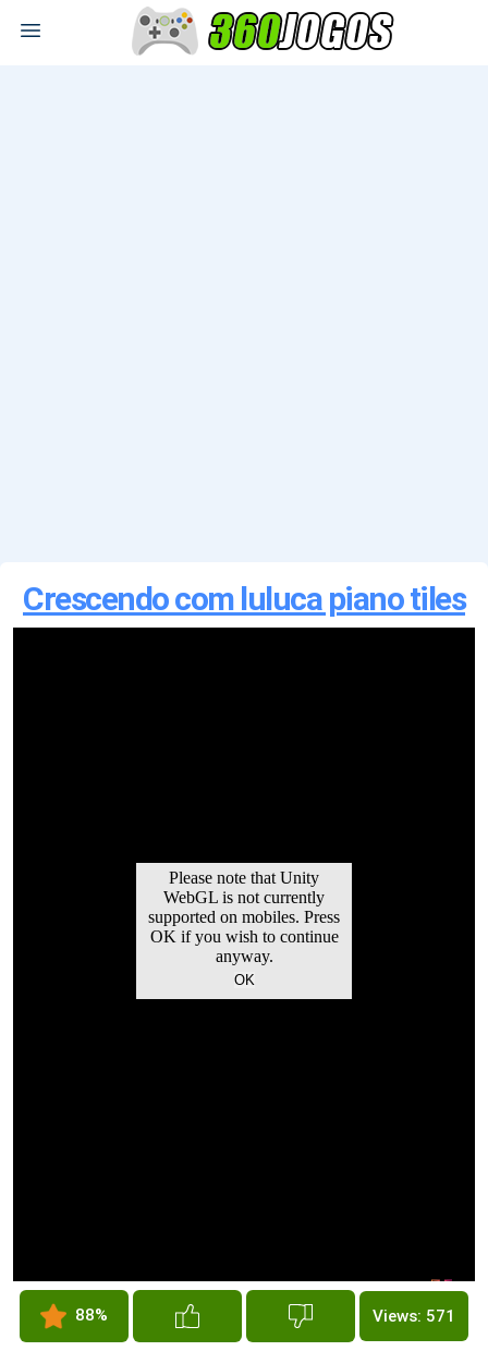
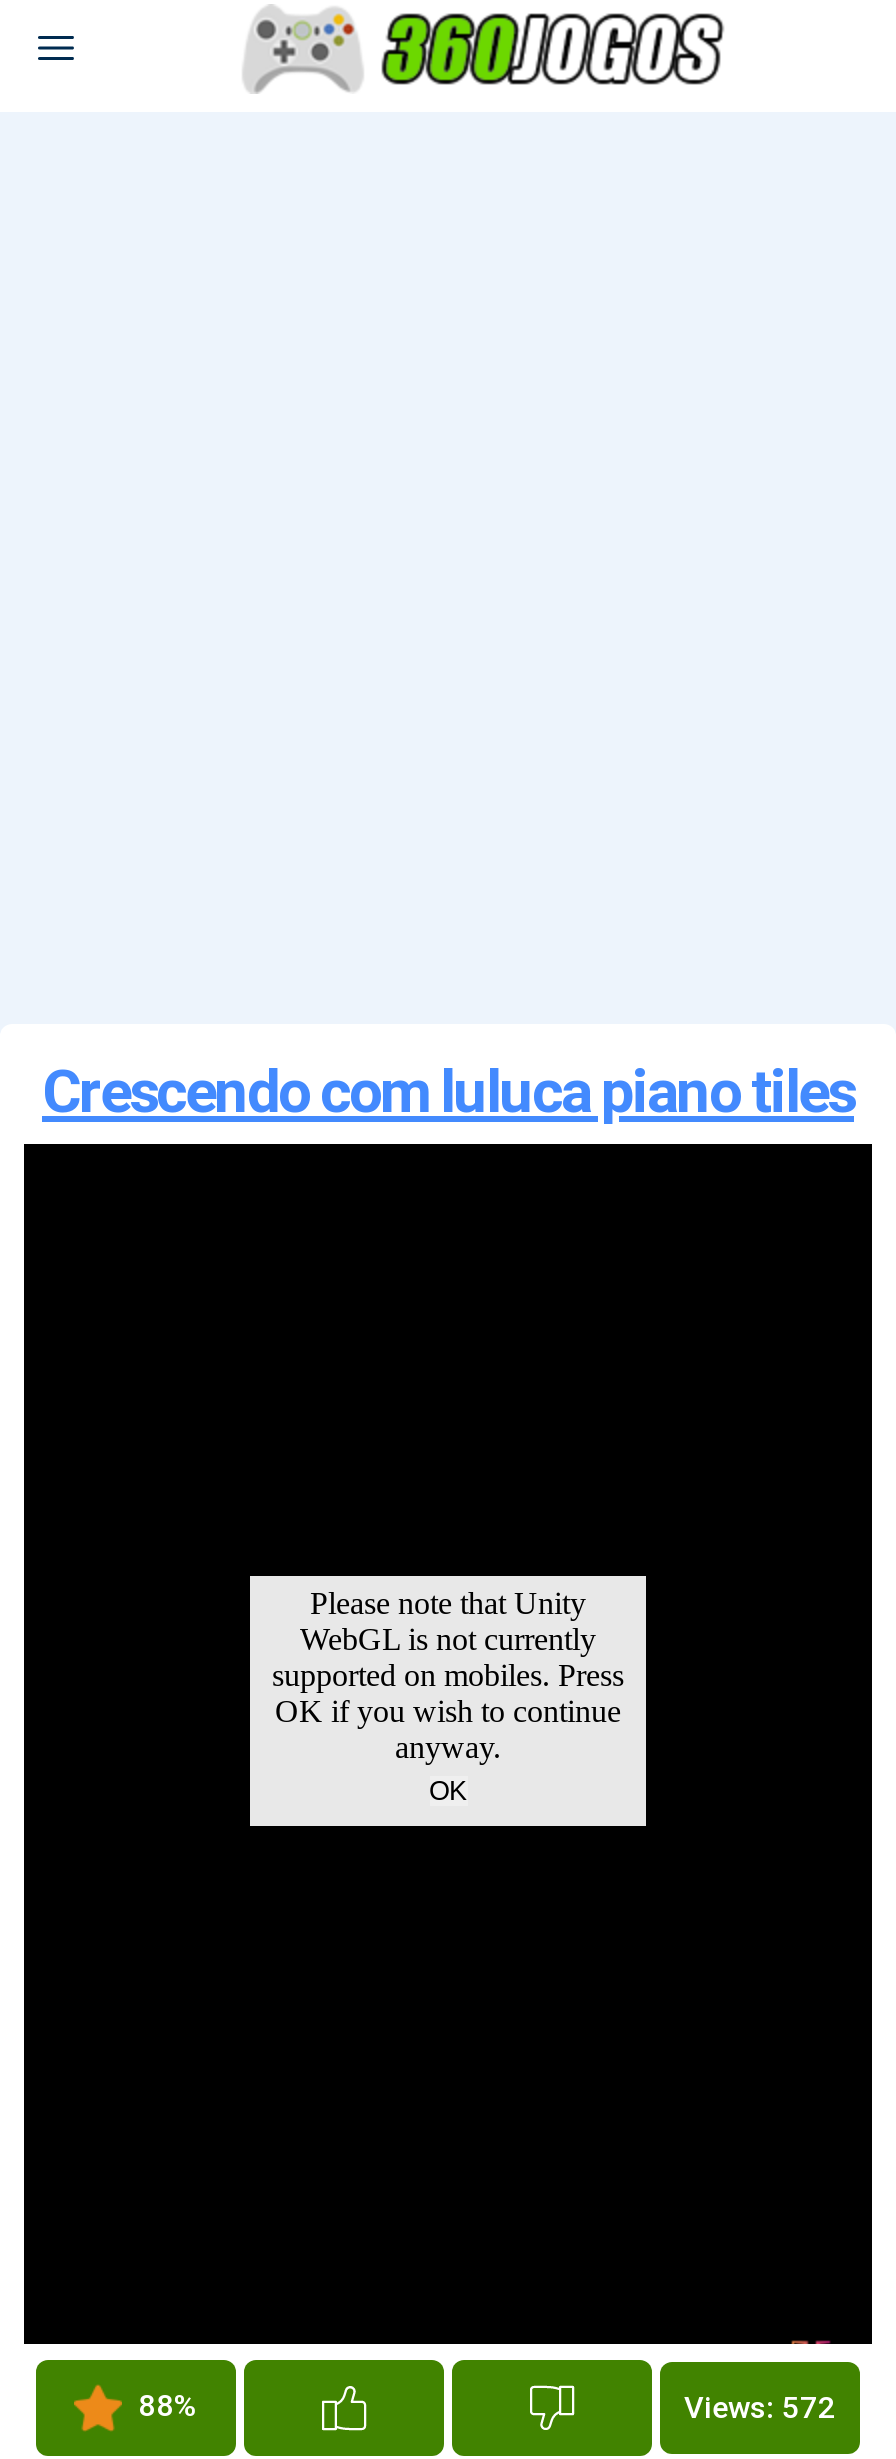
[373,1306,455,1326] Views: 571 -> [684,2390,836,2426] Views: 572

